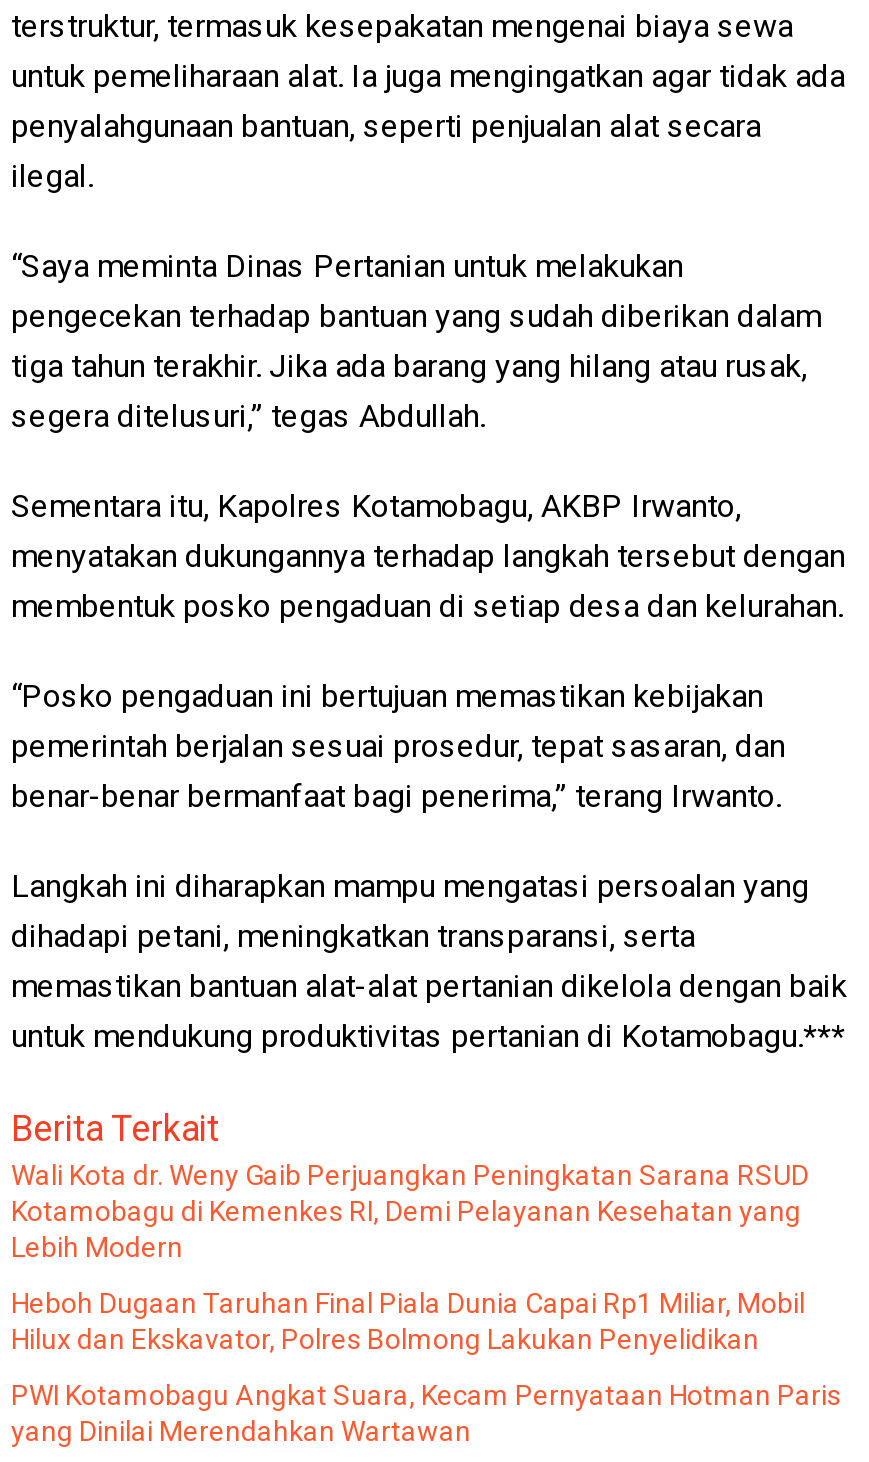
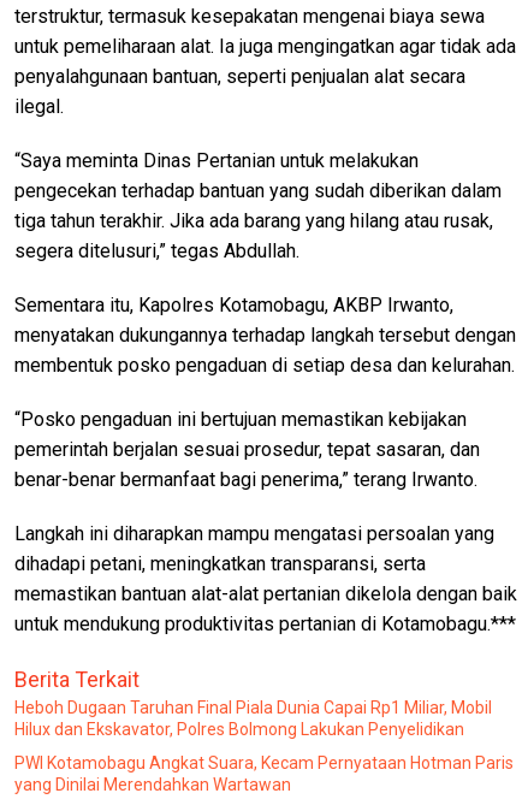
[11,1160,809,1264] Wali Kota dr. Weny Gaib Perjuangkan Peningkatan Sarana RSUD | Kotamobagu di Kemenkes RI, Demi Pelayanan Kesehatan yang | Lebih Modern -> none

